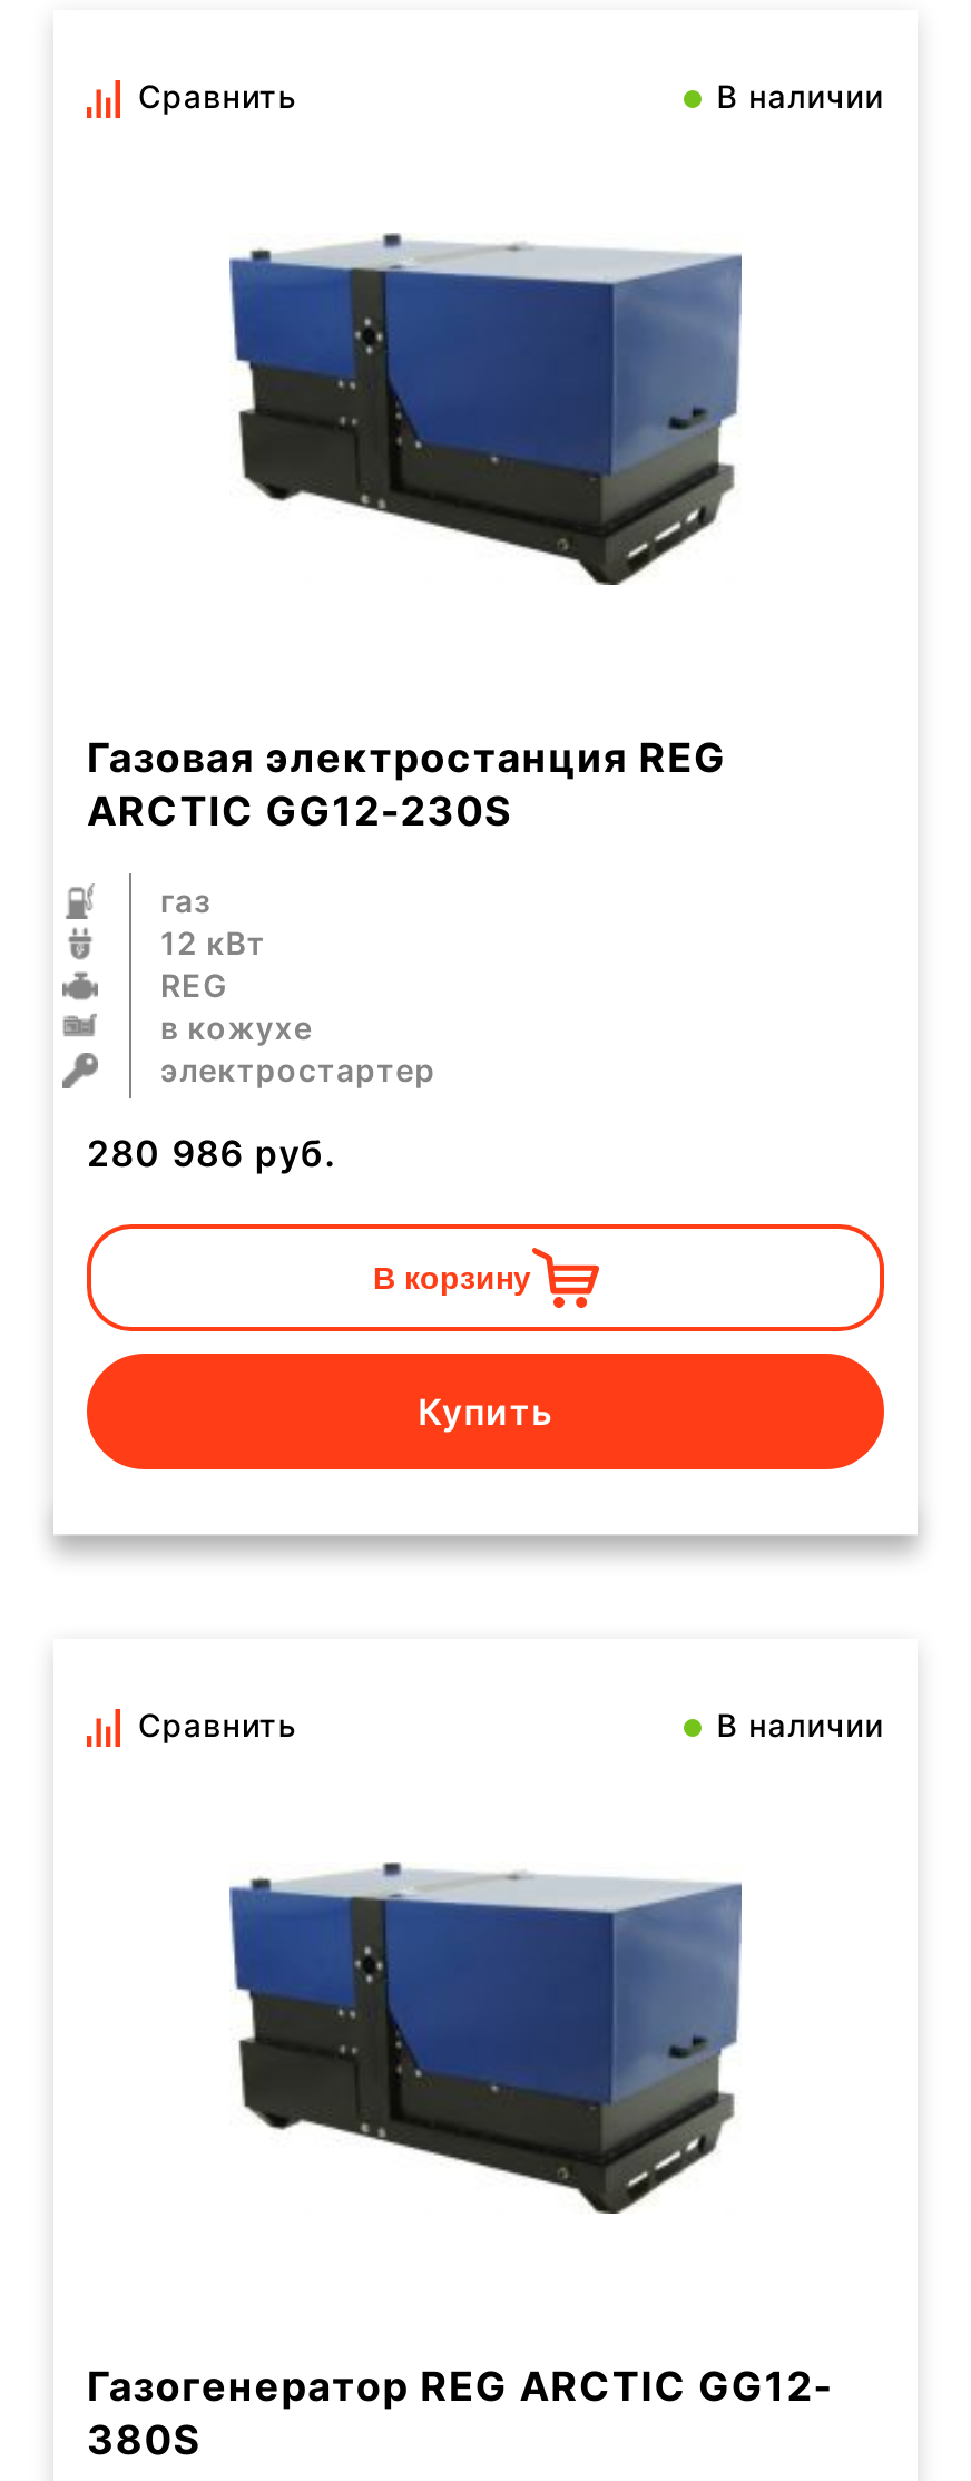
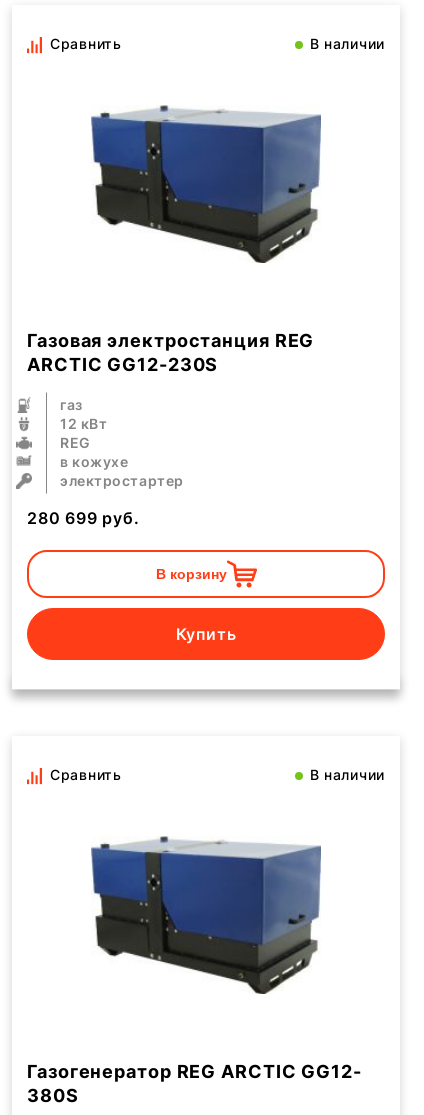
[87,1131,338,1175] 280 986 руб. -> [27,508,140,528] 280 699 руб.

